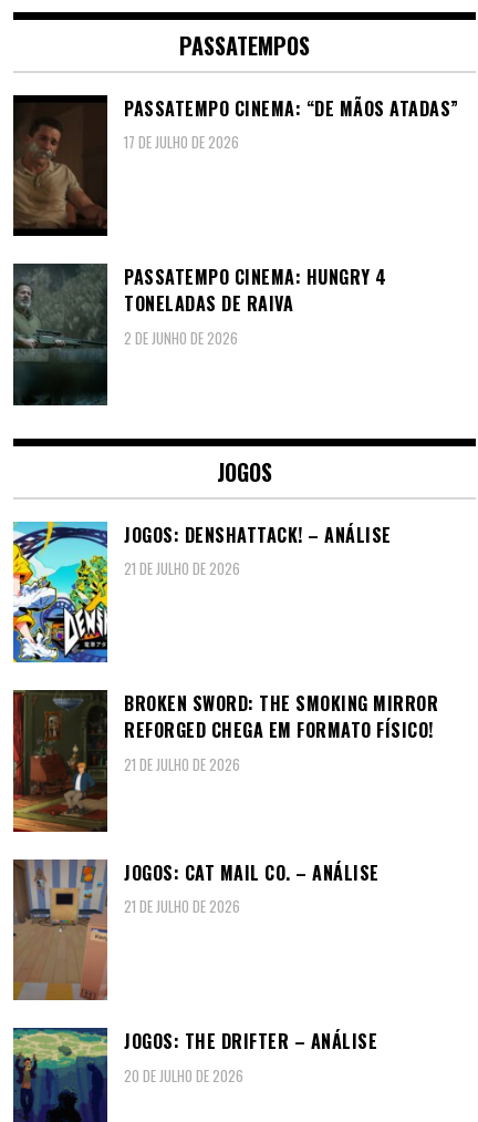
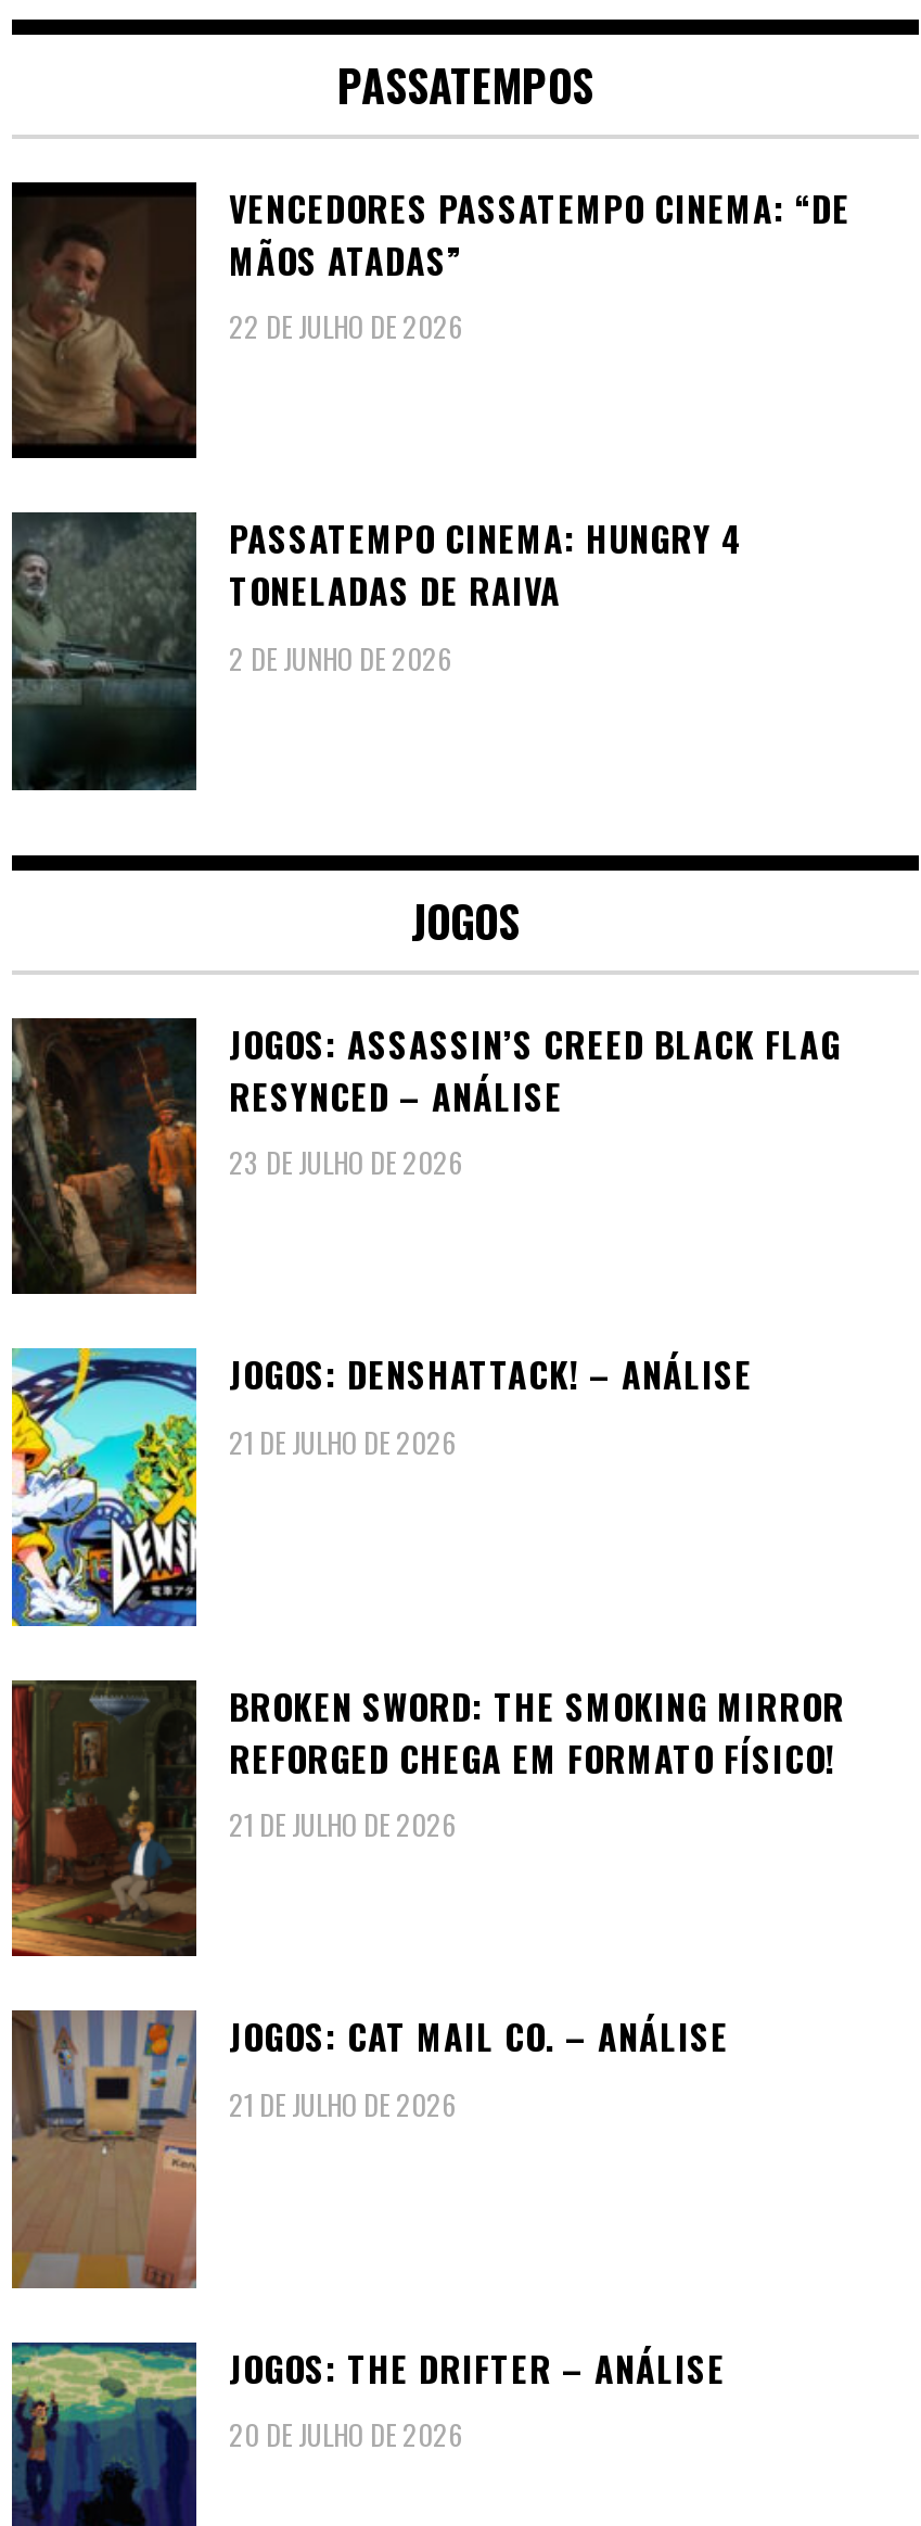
[124,95,459,153] PASSATEMPO CINEMA: “DE MÃOS ATADAS” | 17 DE JULHO DE 2026 -> [229,182,850,348] VENCEDORES PASSATEMPO CINEMA: “DE | MÃOS ATADAS” | 22 DE JULHO DE 2026
none -> [10,1016,841,1296] [image] | JOGOS: ASSASSIN’S CREED BLACK FLAG | RESYNCED – ANÁLISE | 23 DE JULHO DE 2026

